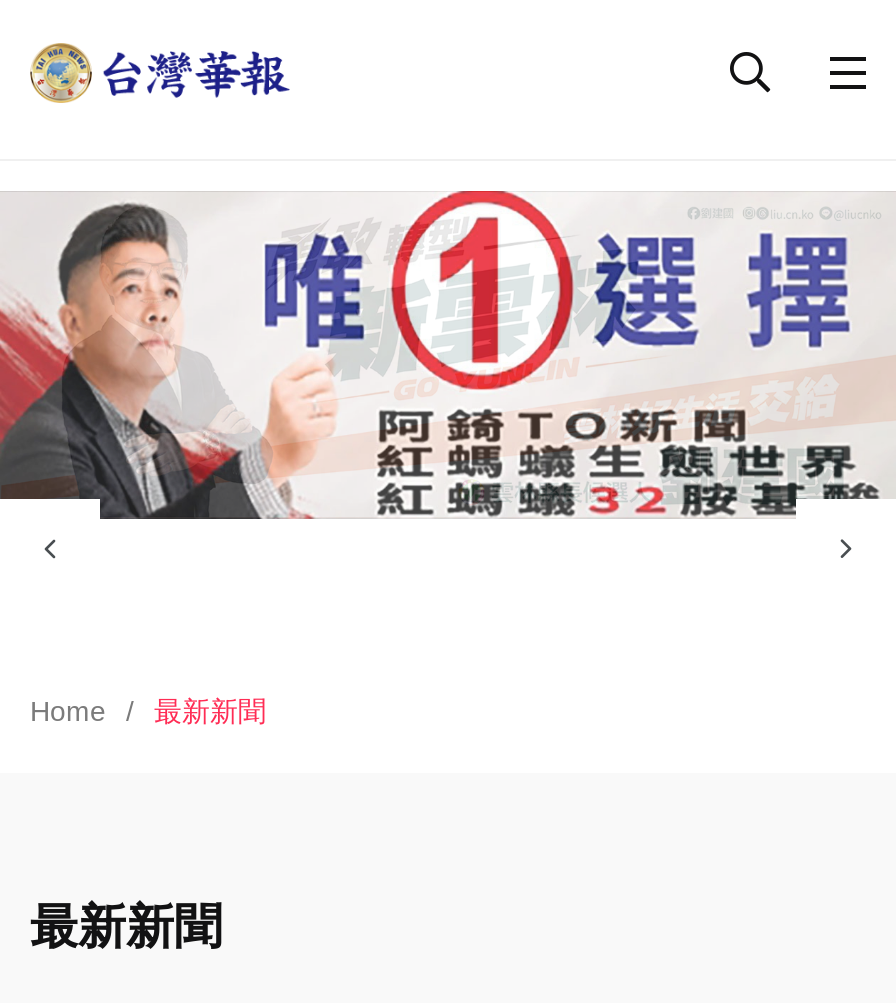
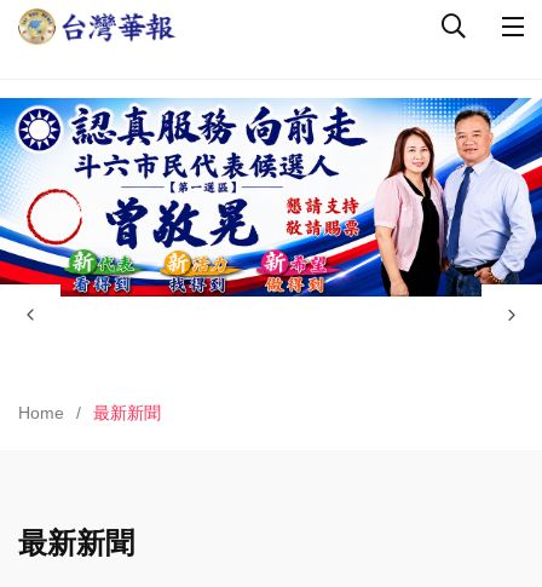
[6,189,890,521] [image] -> [4,97,538,298] [image]

